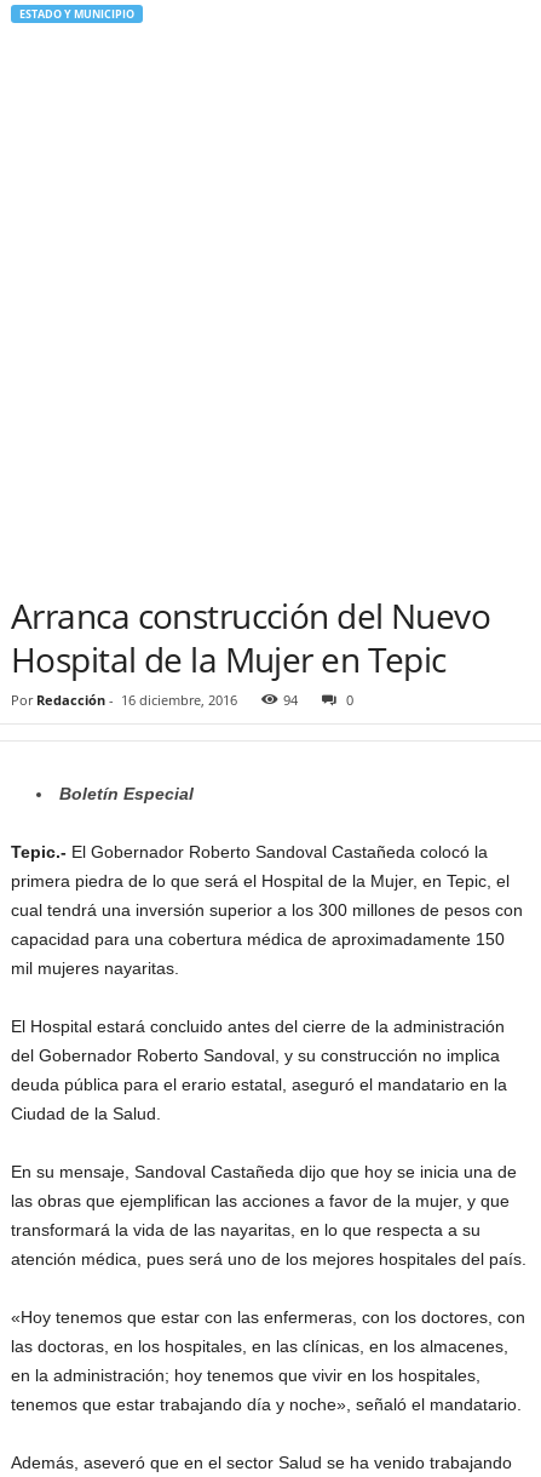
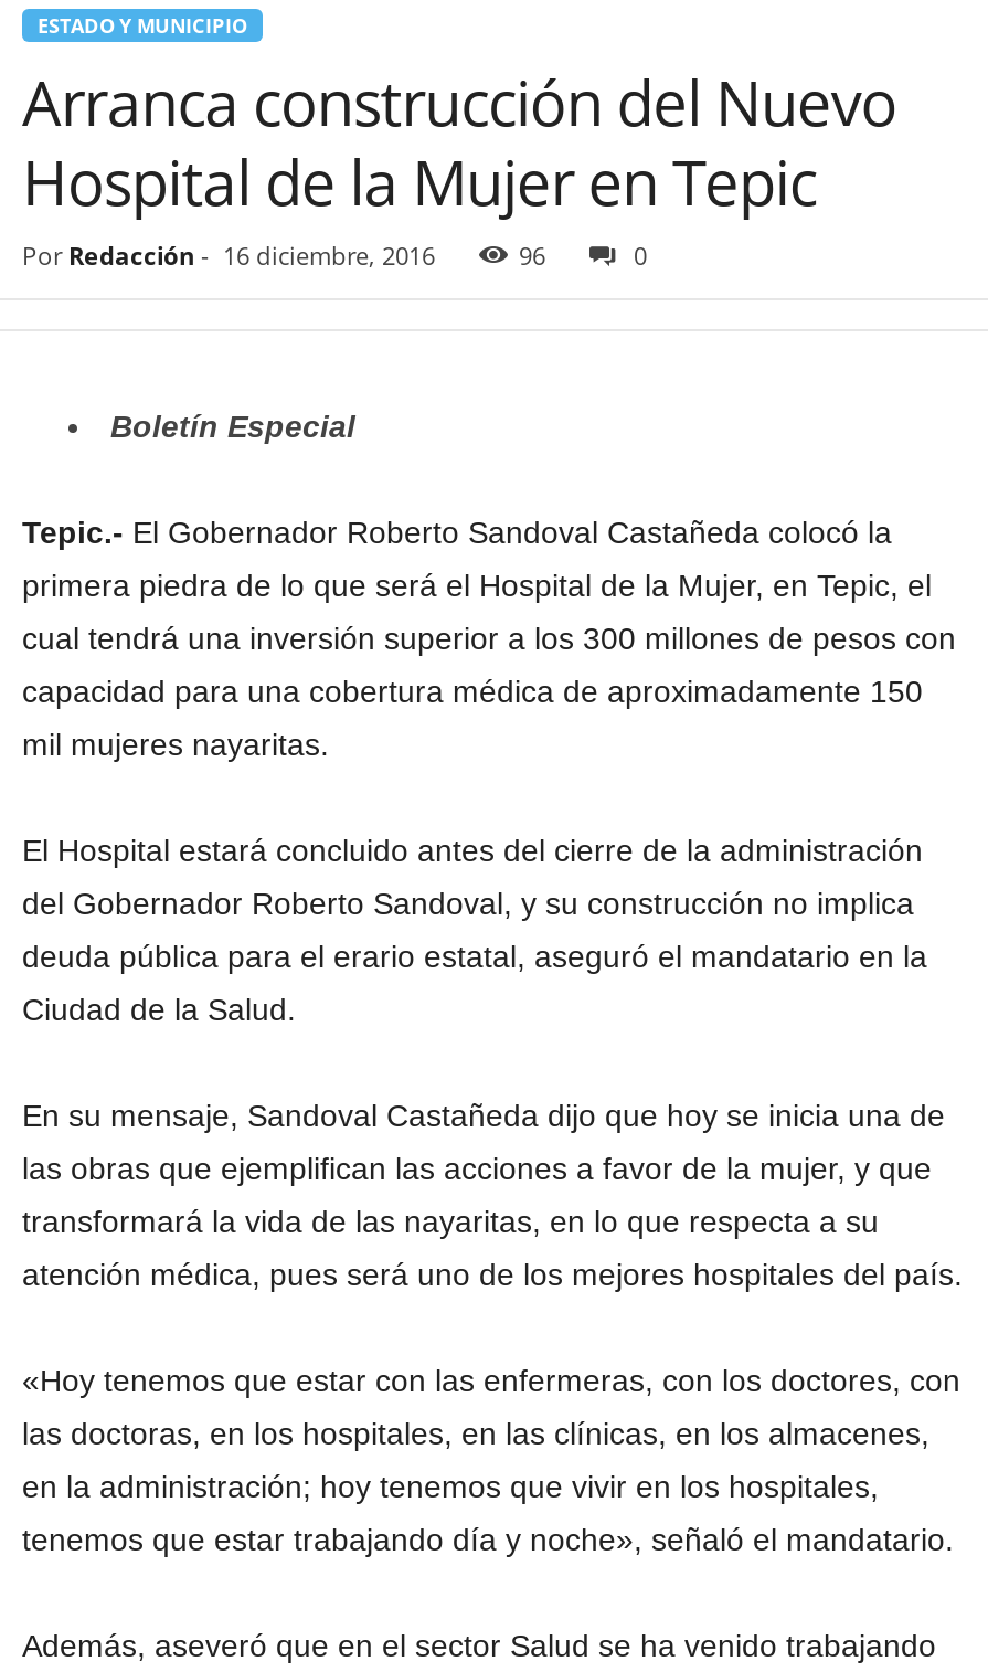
[283,691,298,709] 94 -> [519,239,545,272] 96

